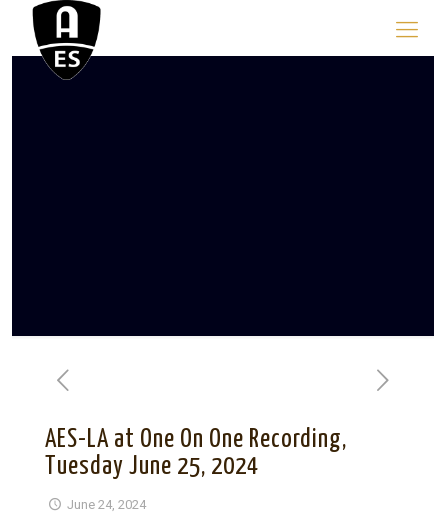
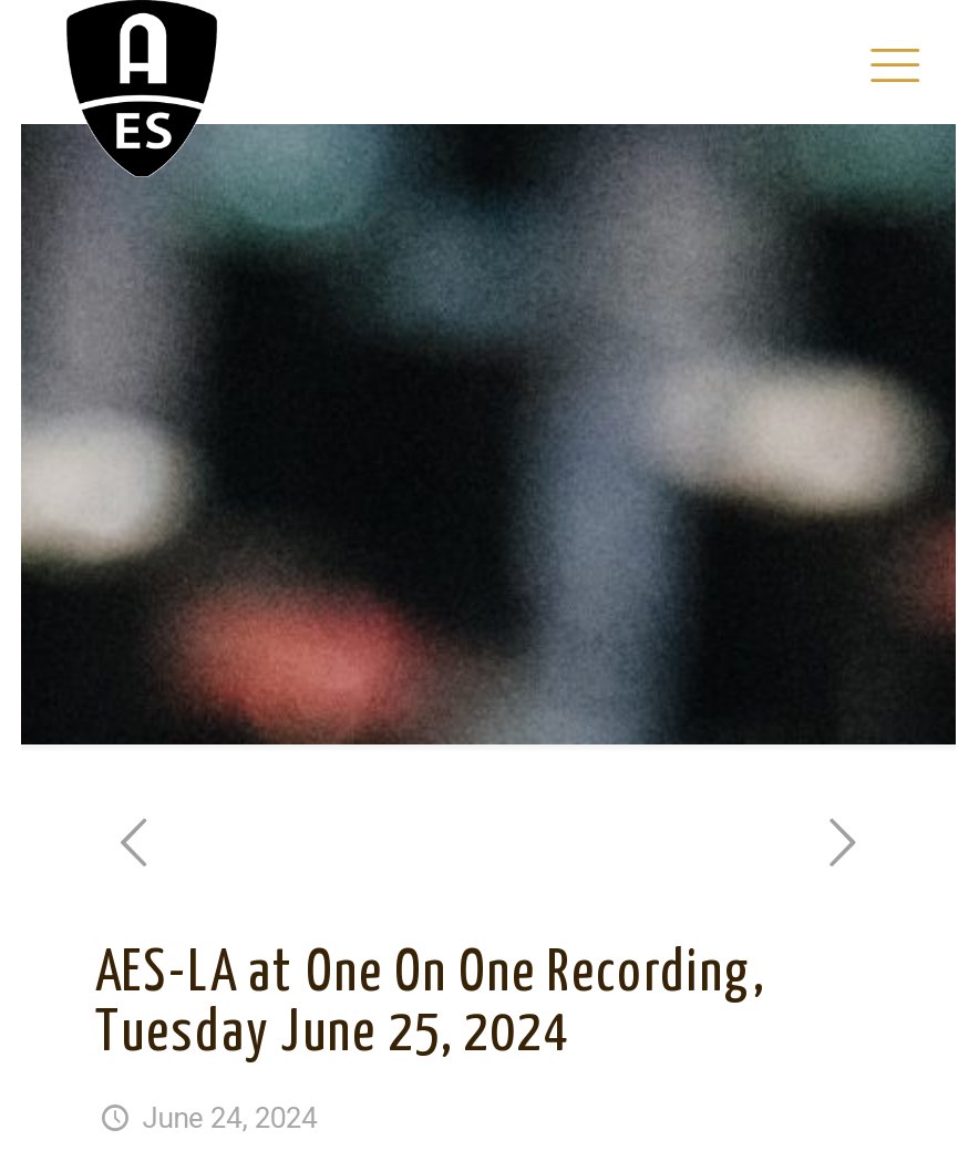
none -> [19,122,958,747] [image]

